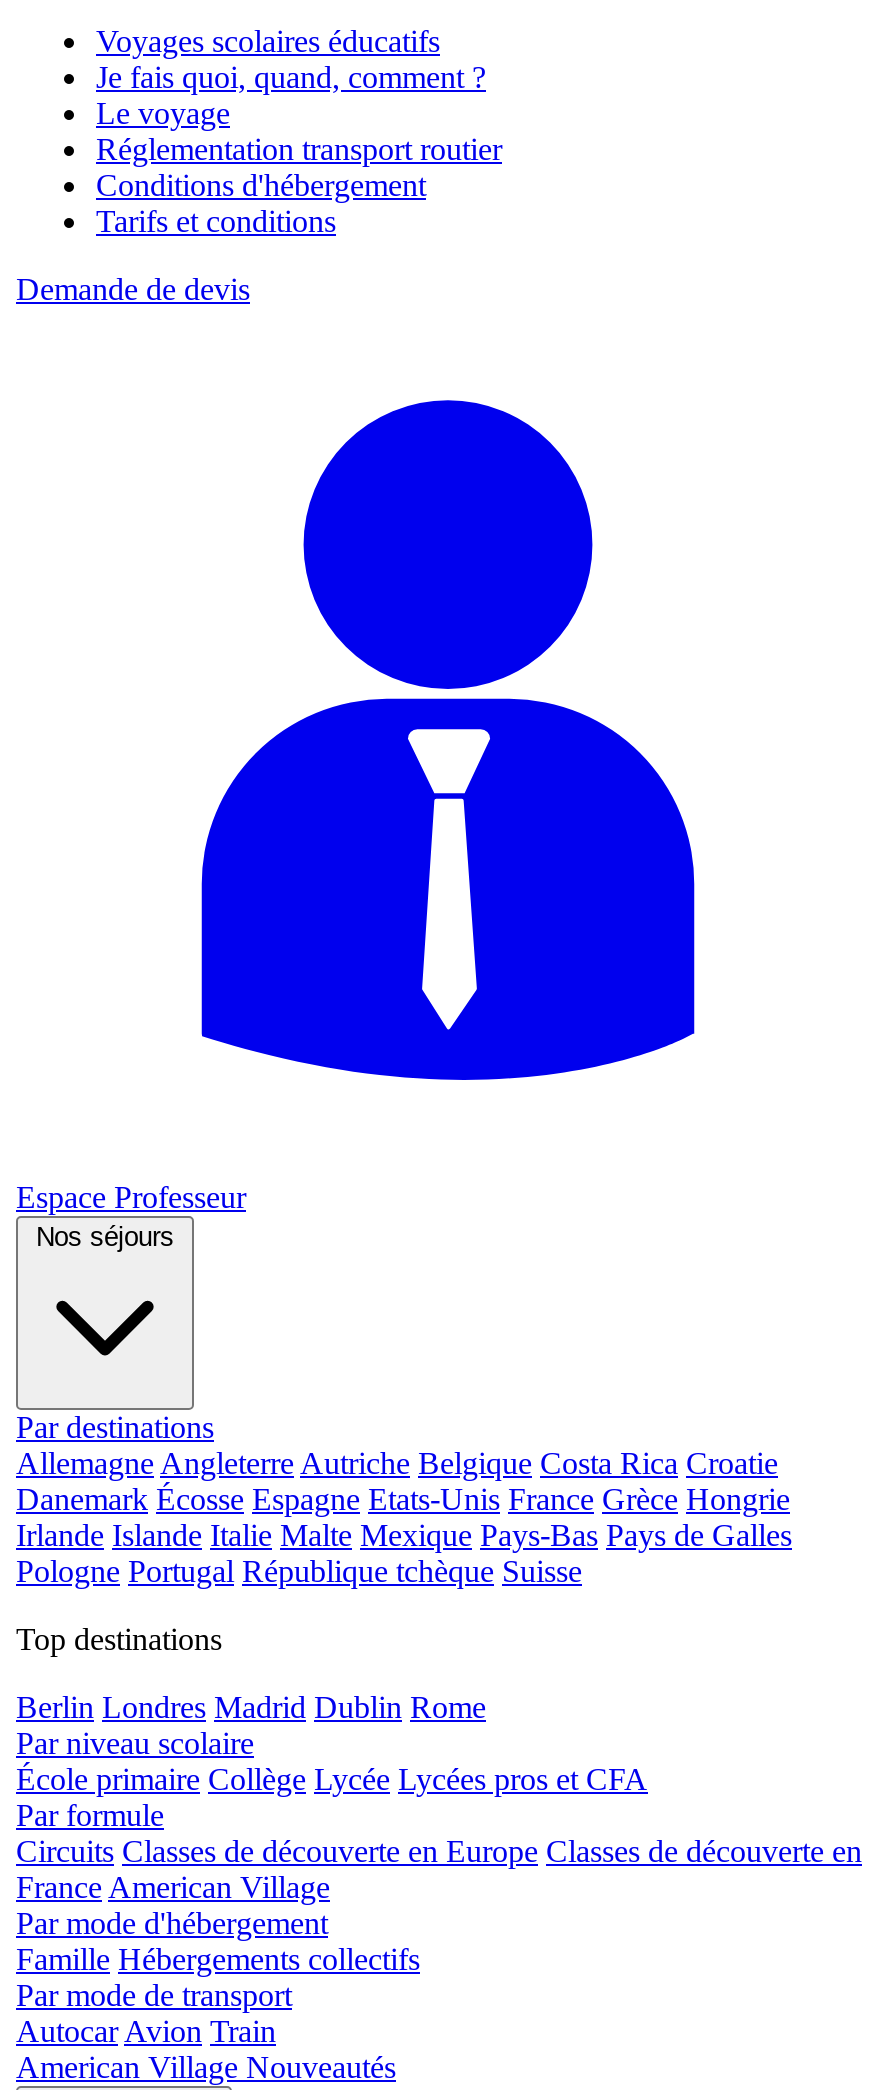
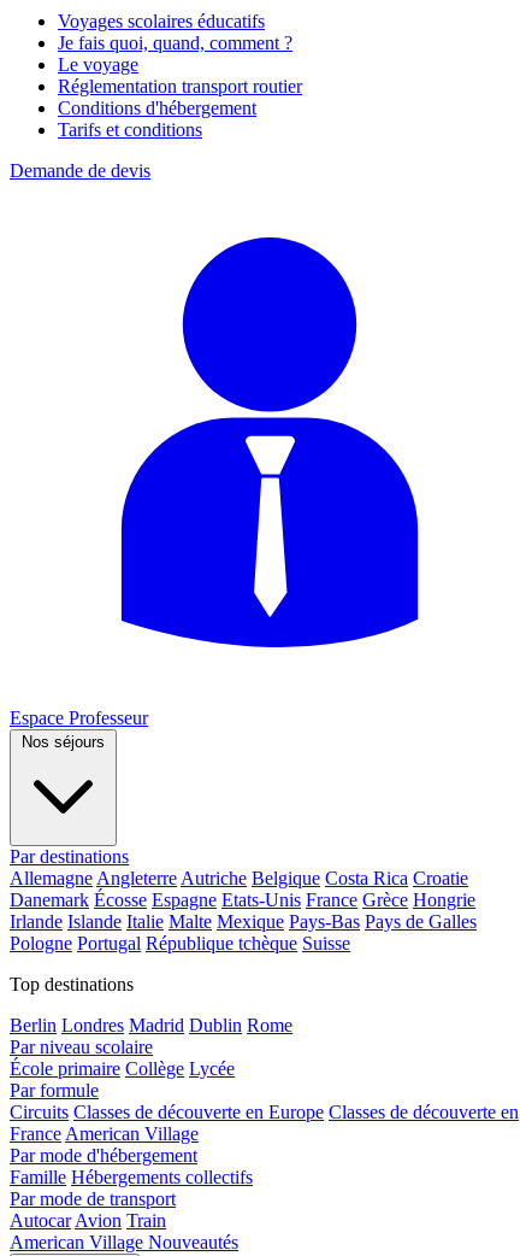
[16,1763,648,1797] École primaire Collège Lycée Lycées pros et CFA -> [10,1059,235,1079] École primaire Collège Lycée

